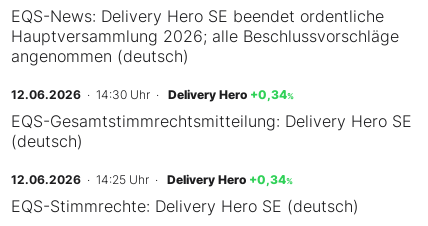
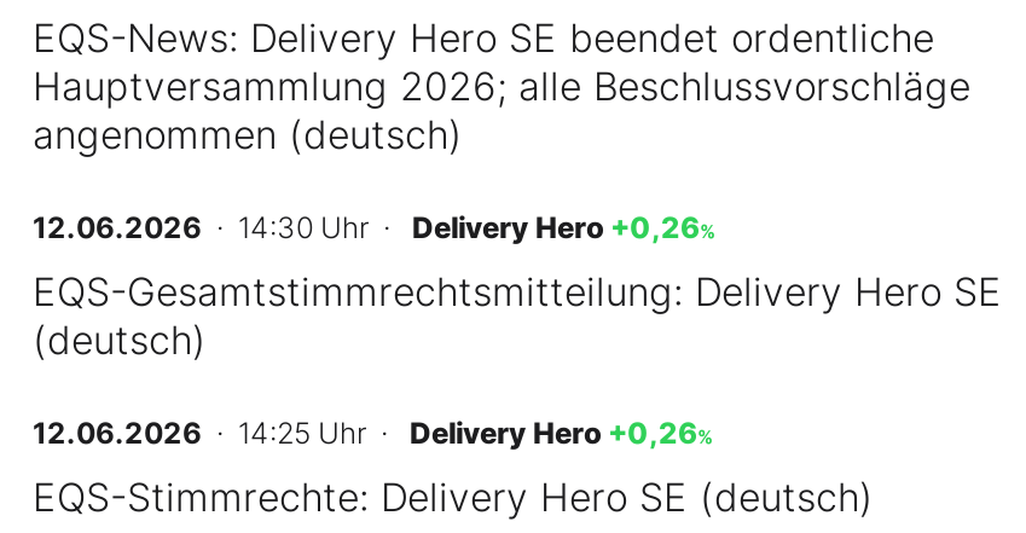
[11,87,294,102] 12.06.2026 · 14:30 Uhr · Delivery Hero +0,34% -> [33,209,717,245] 12.06.2026 · 14:30 Uhr · Delivery Hero +0,26%
[11,172,293,187] 12.06.2026 · 14:25 Uhr · Delivery Hero +0,34% -> [33,415,714,451] 12.06.2026 · 14:25 Uhr · Delivery Hero +0,26%

